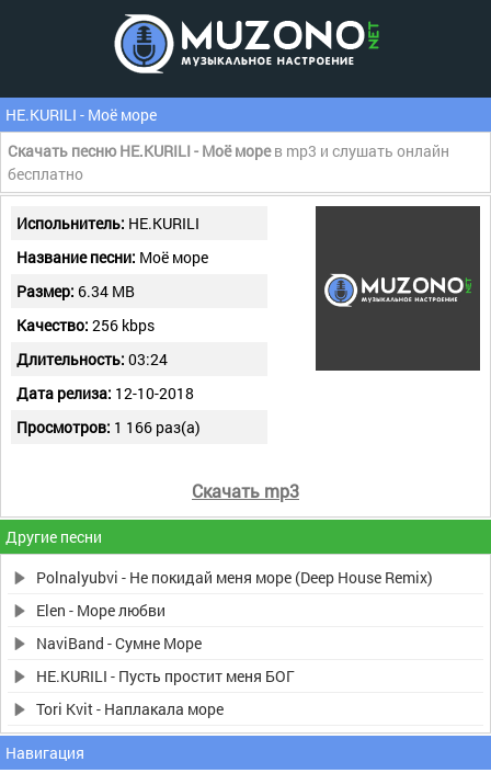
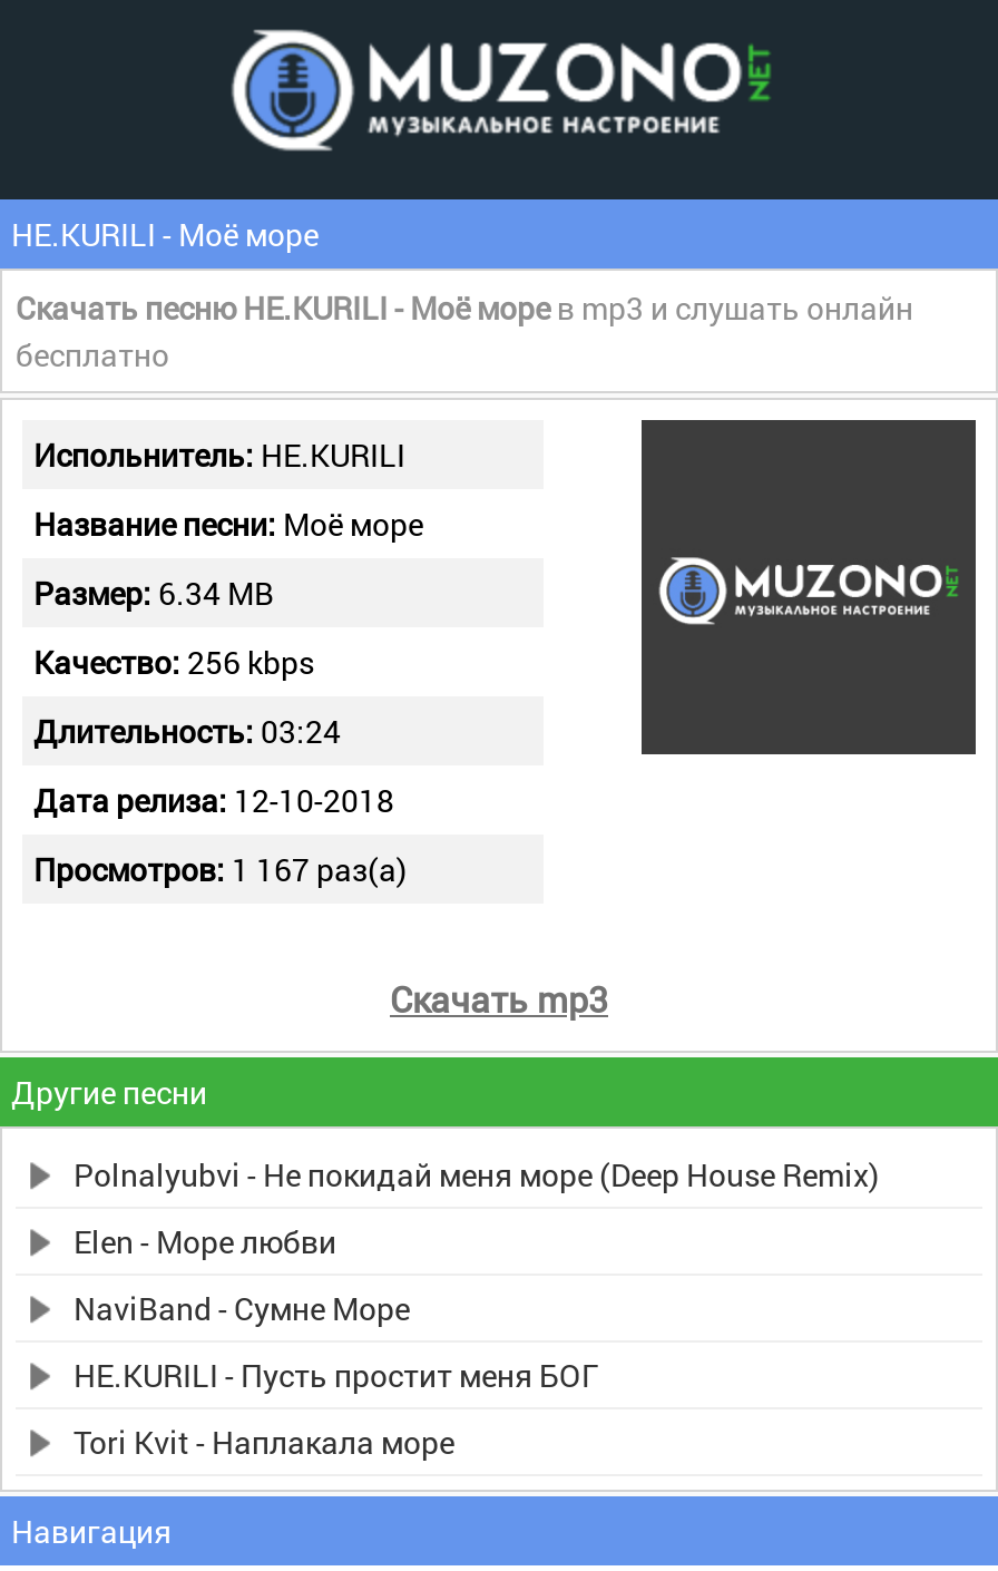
[16,417,201,437] Просмотров: 1 166 раз(а) -> [33,848,408,890] Просмотров: 1 167 раз(а)

